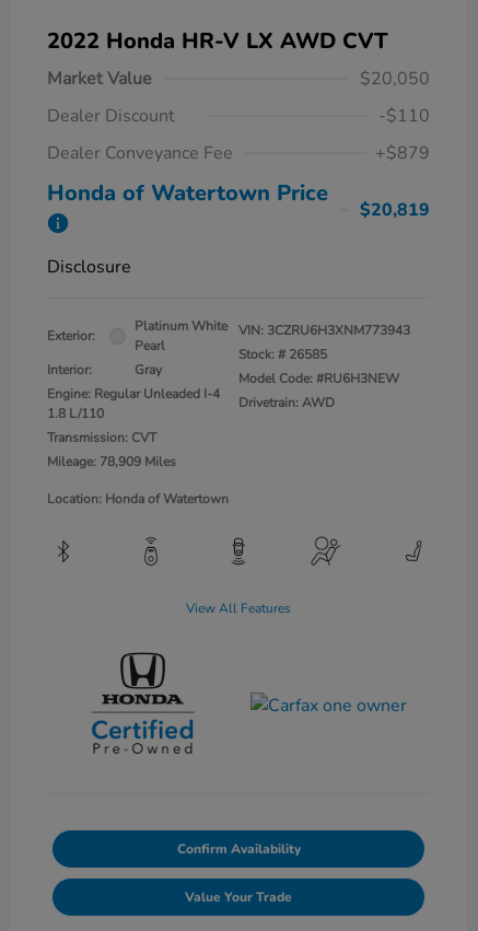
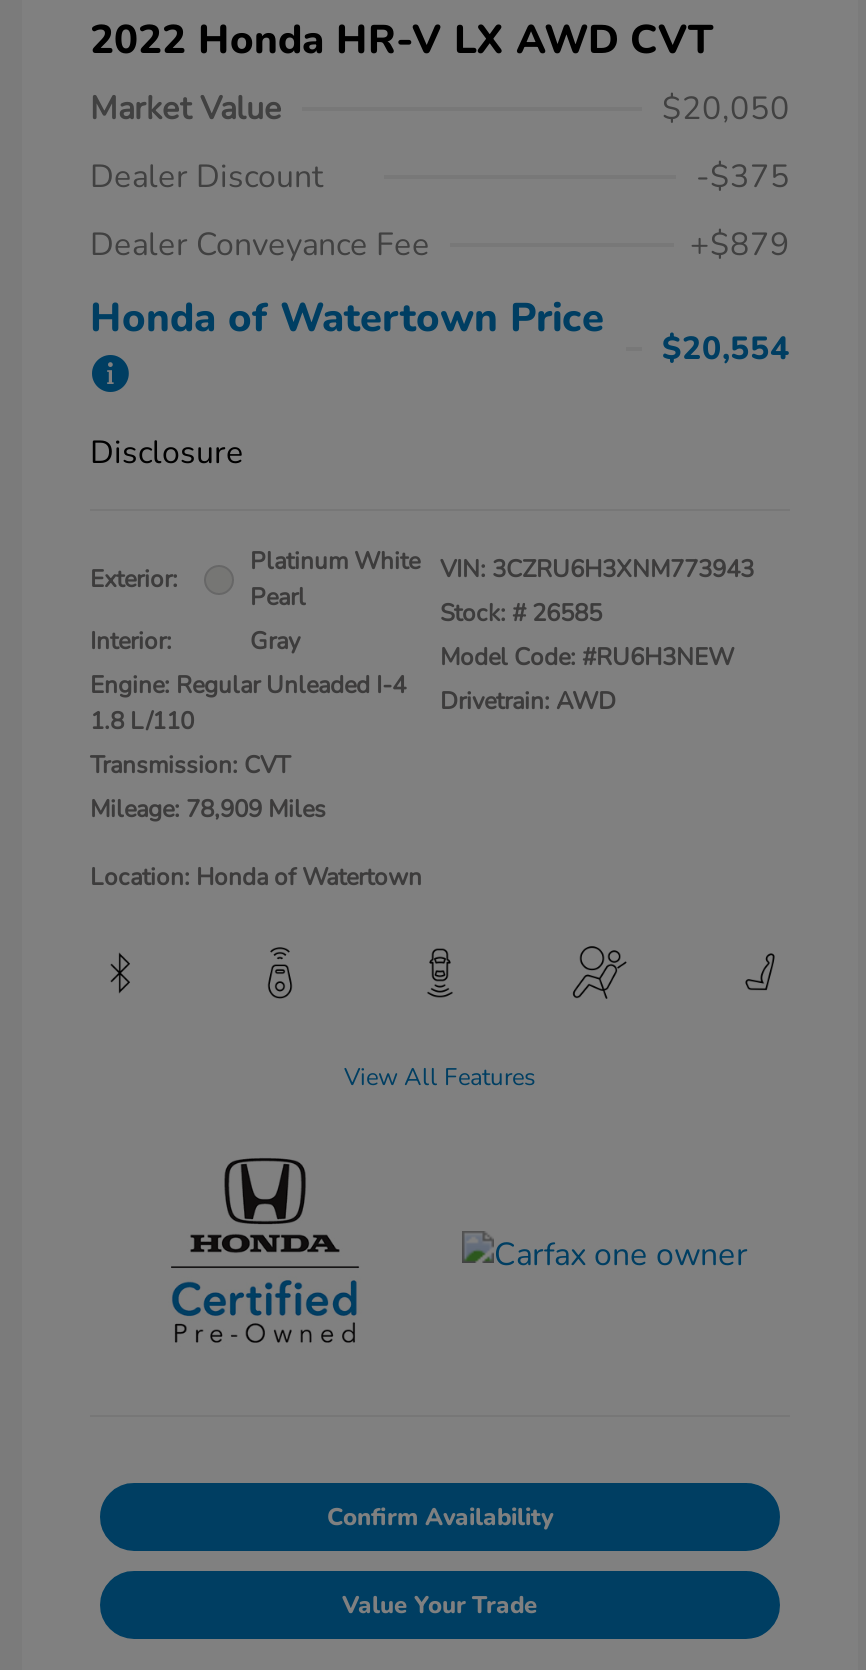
[378,104,430,128] -$110 -> [696,155,790,199] -$375
[360,198,430,222] $20,819 -> [662,327,790,371] $20,554

